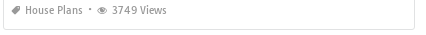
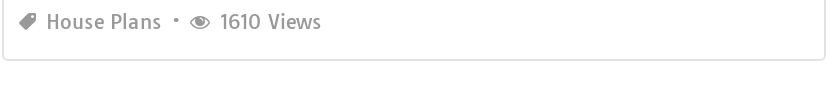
[112,4,167,17] 3749 Views -> [220,9,322,35] 1610 Views

